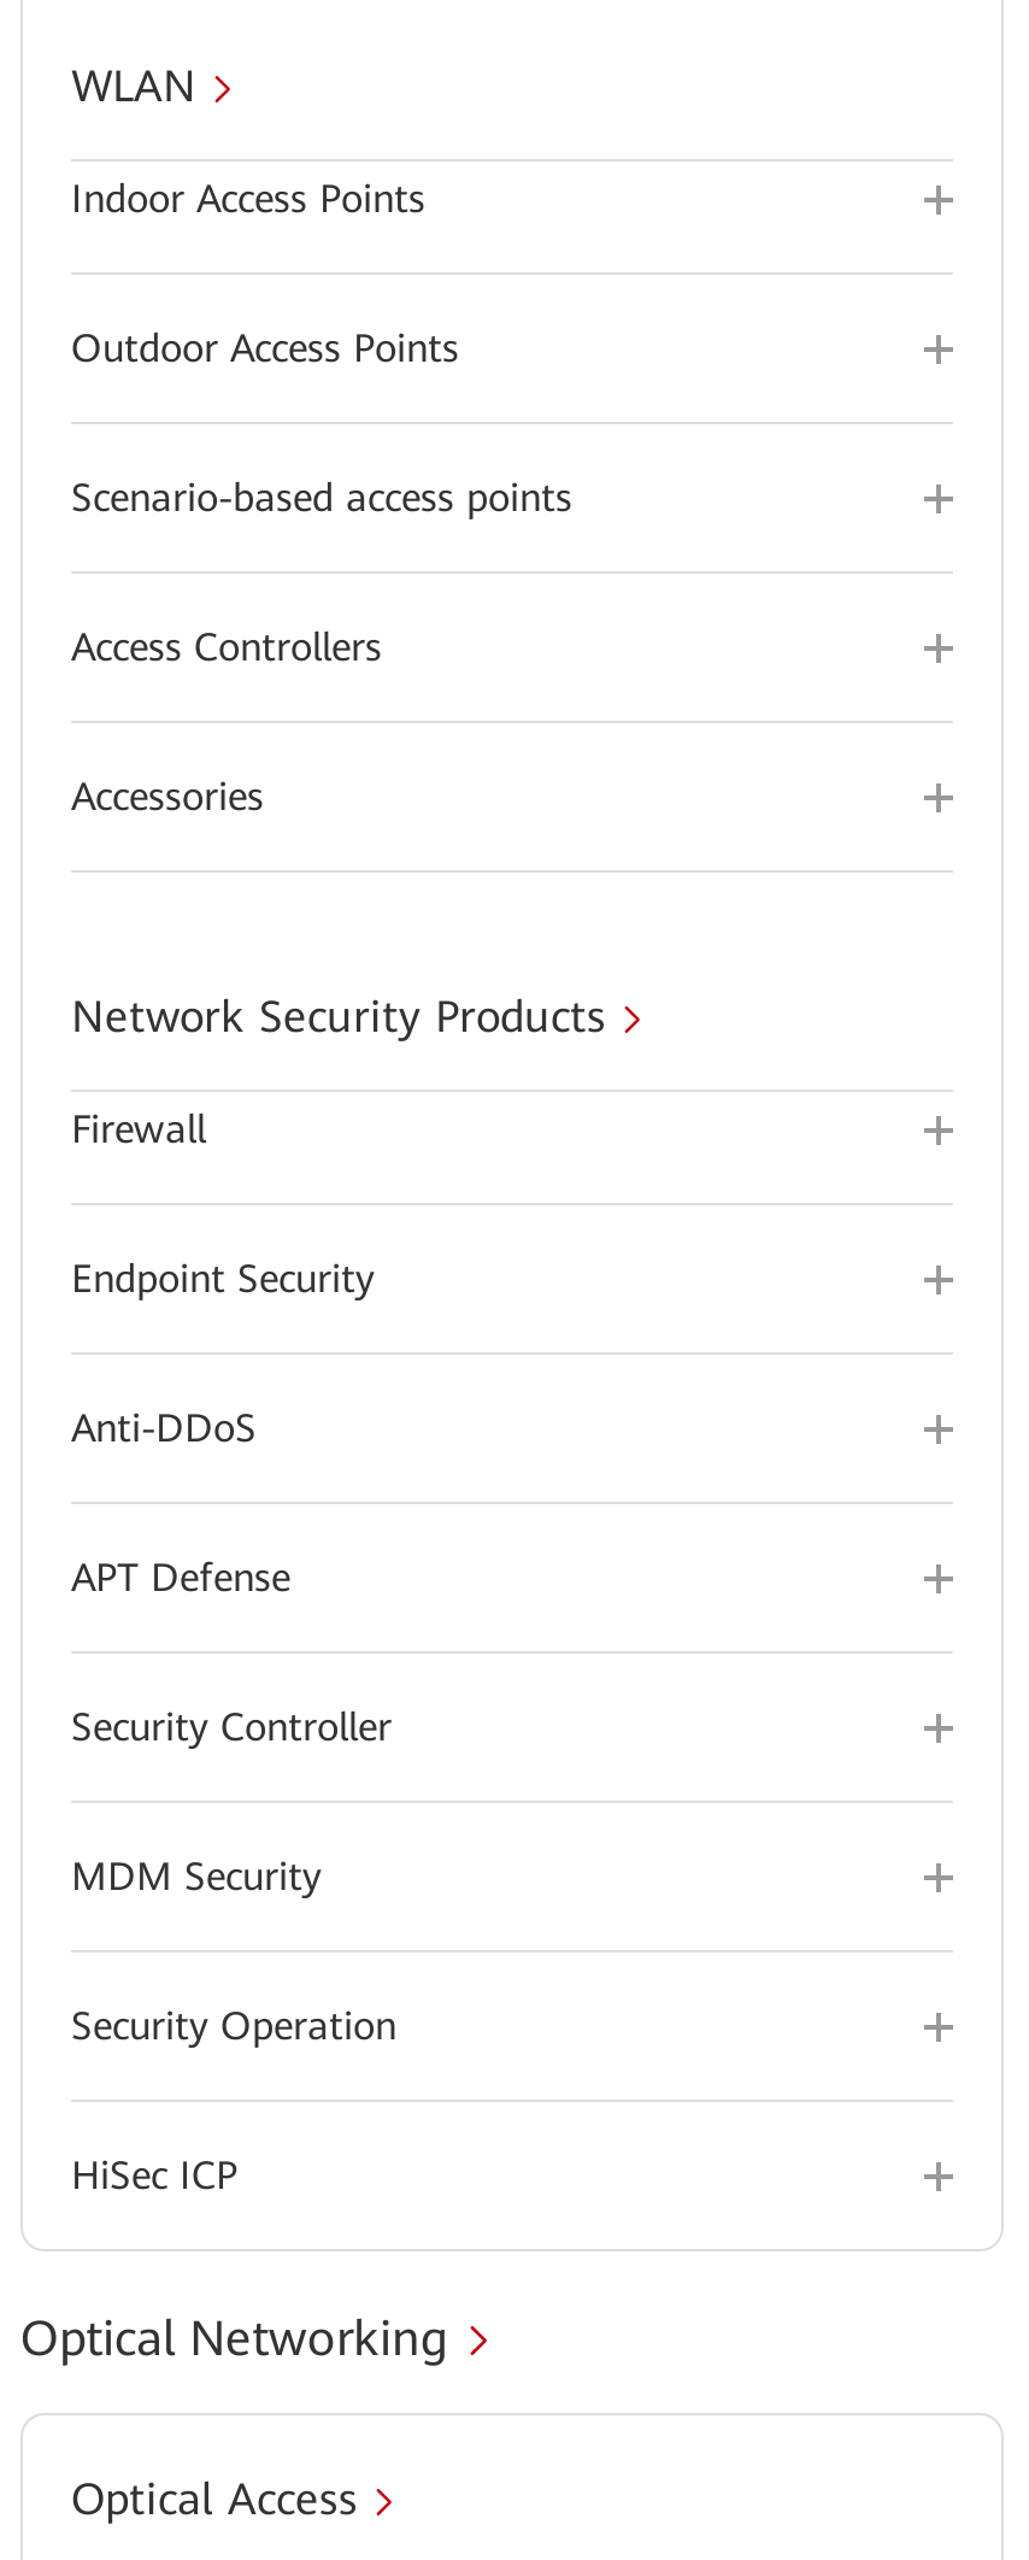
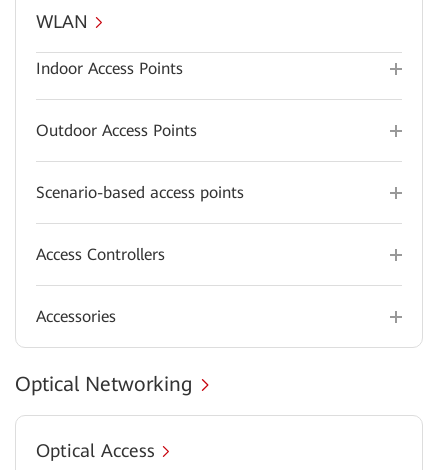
[71,991,606,2198] Network Security Products | Firewall | Endpoint Security | Anti-DDoS | APT Defense | Security Controller | MDM Security | Security Operation | HiSec ICP -> none

